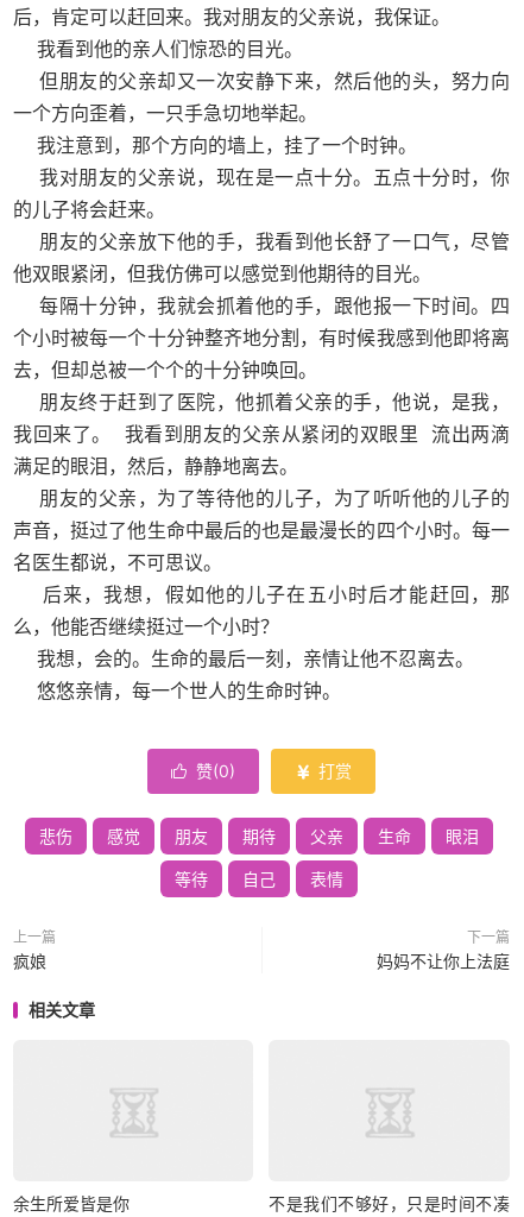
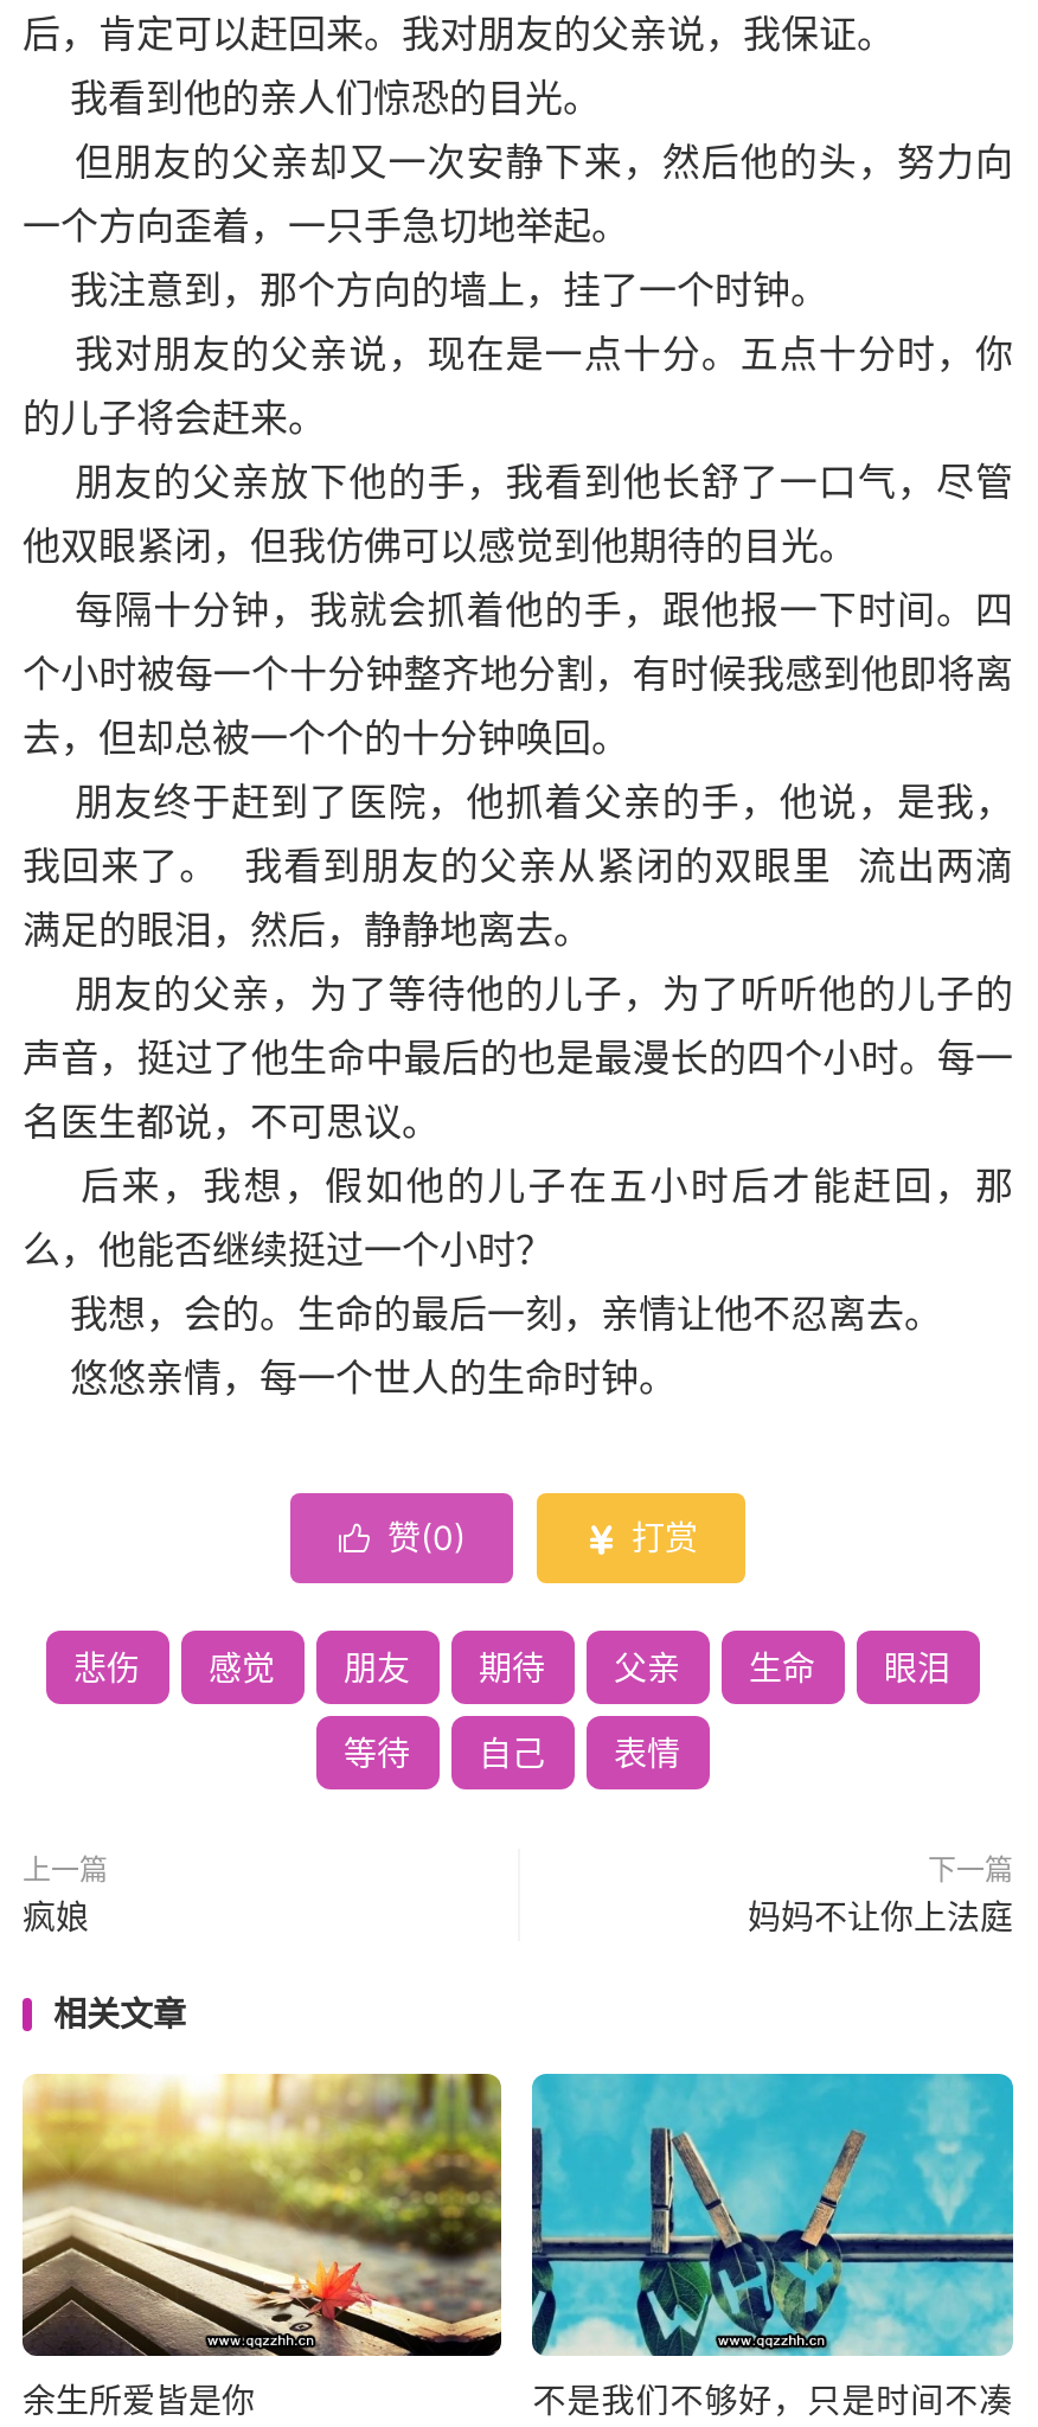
none -> [20,2071,504,2358] [image]
none -> [530,2071,1015,2358] [image]

